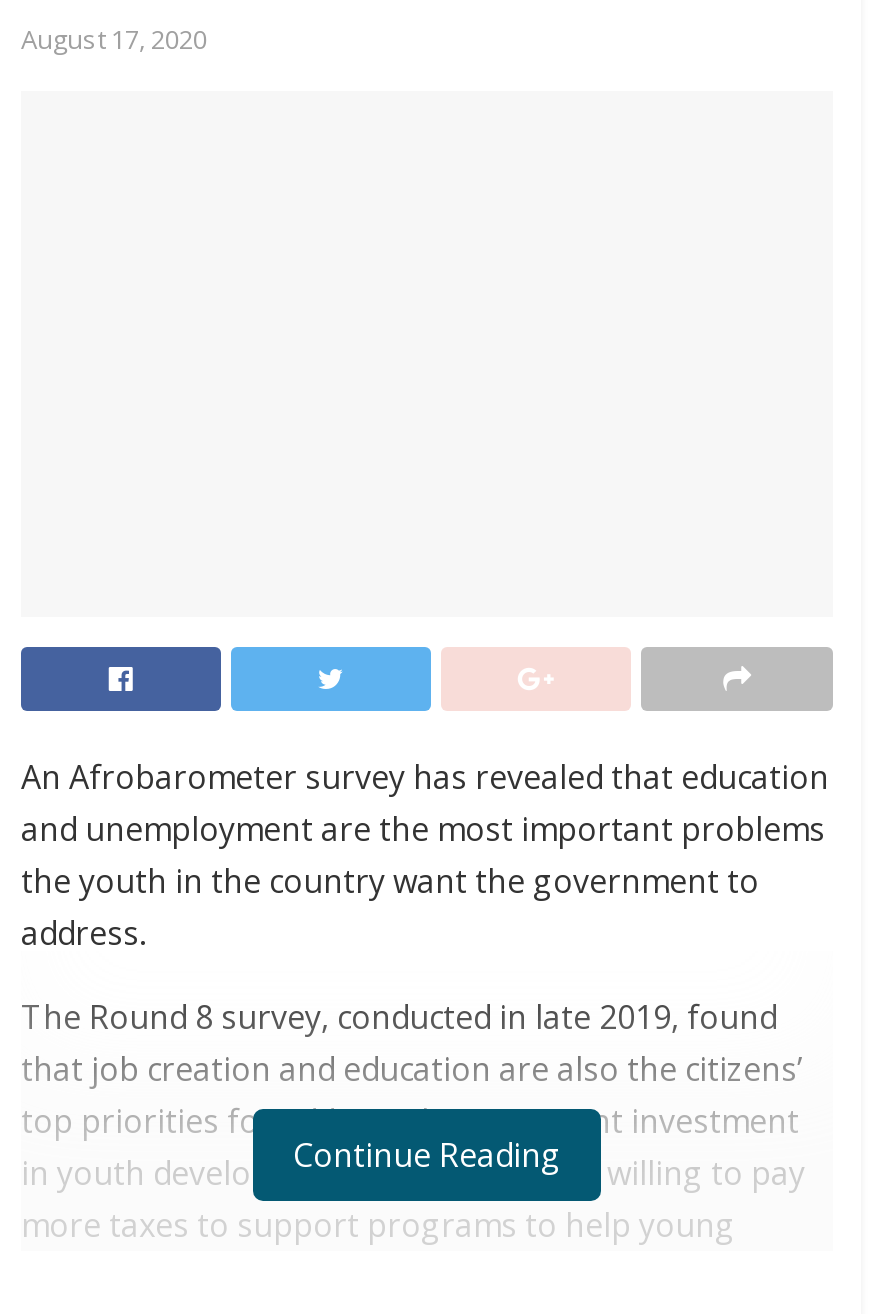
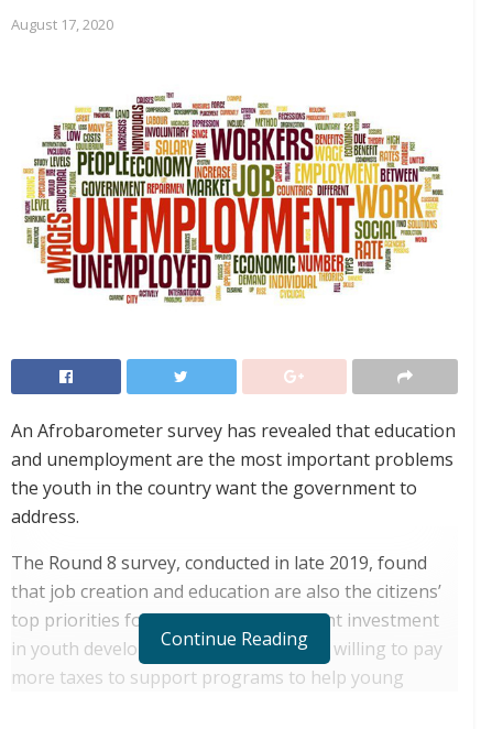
none -> [22,91,444,305] [image]

